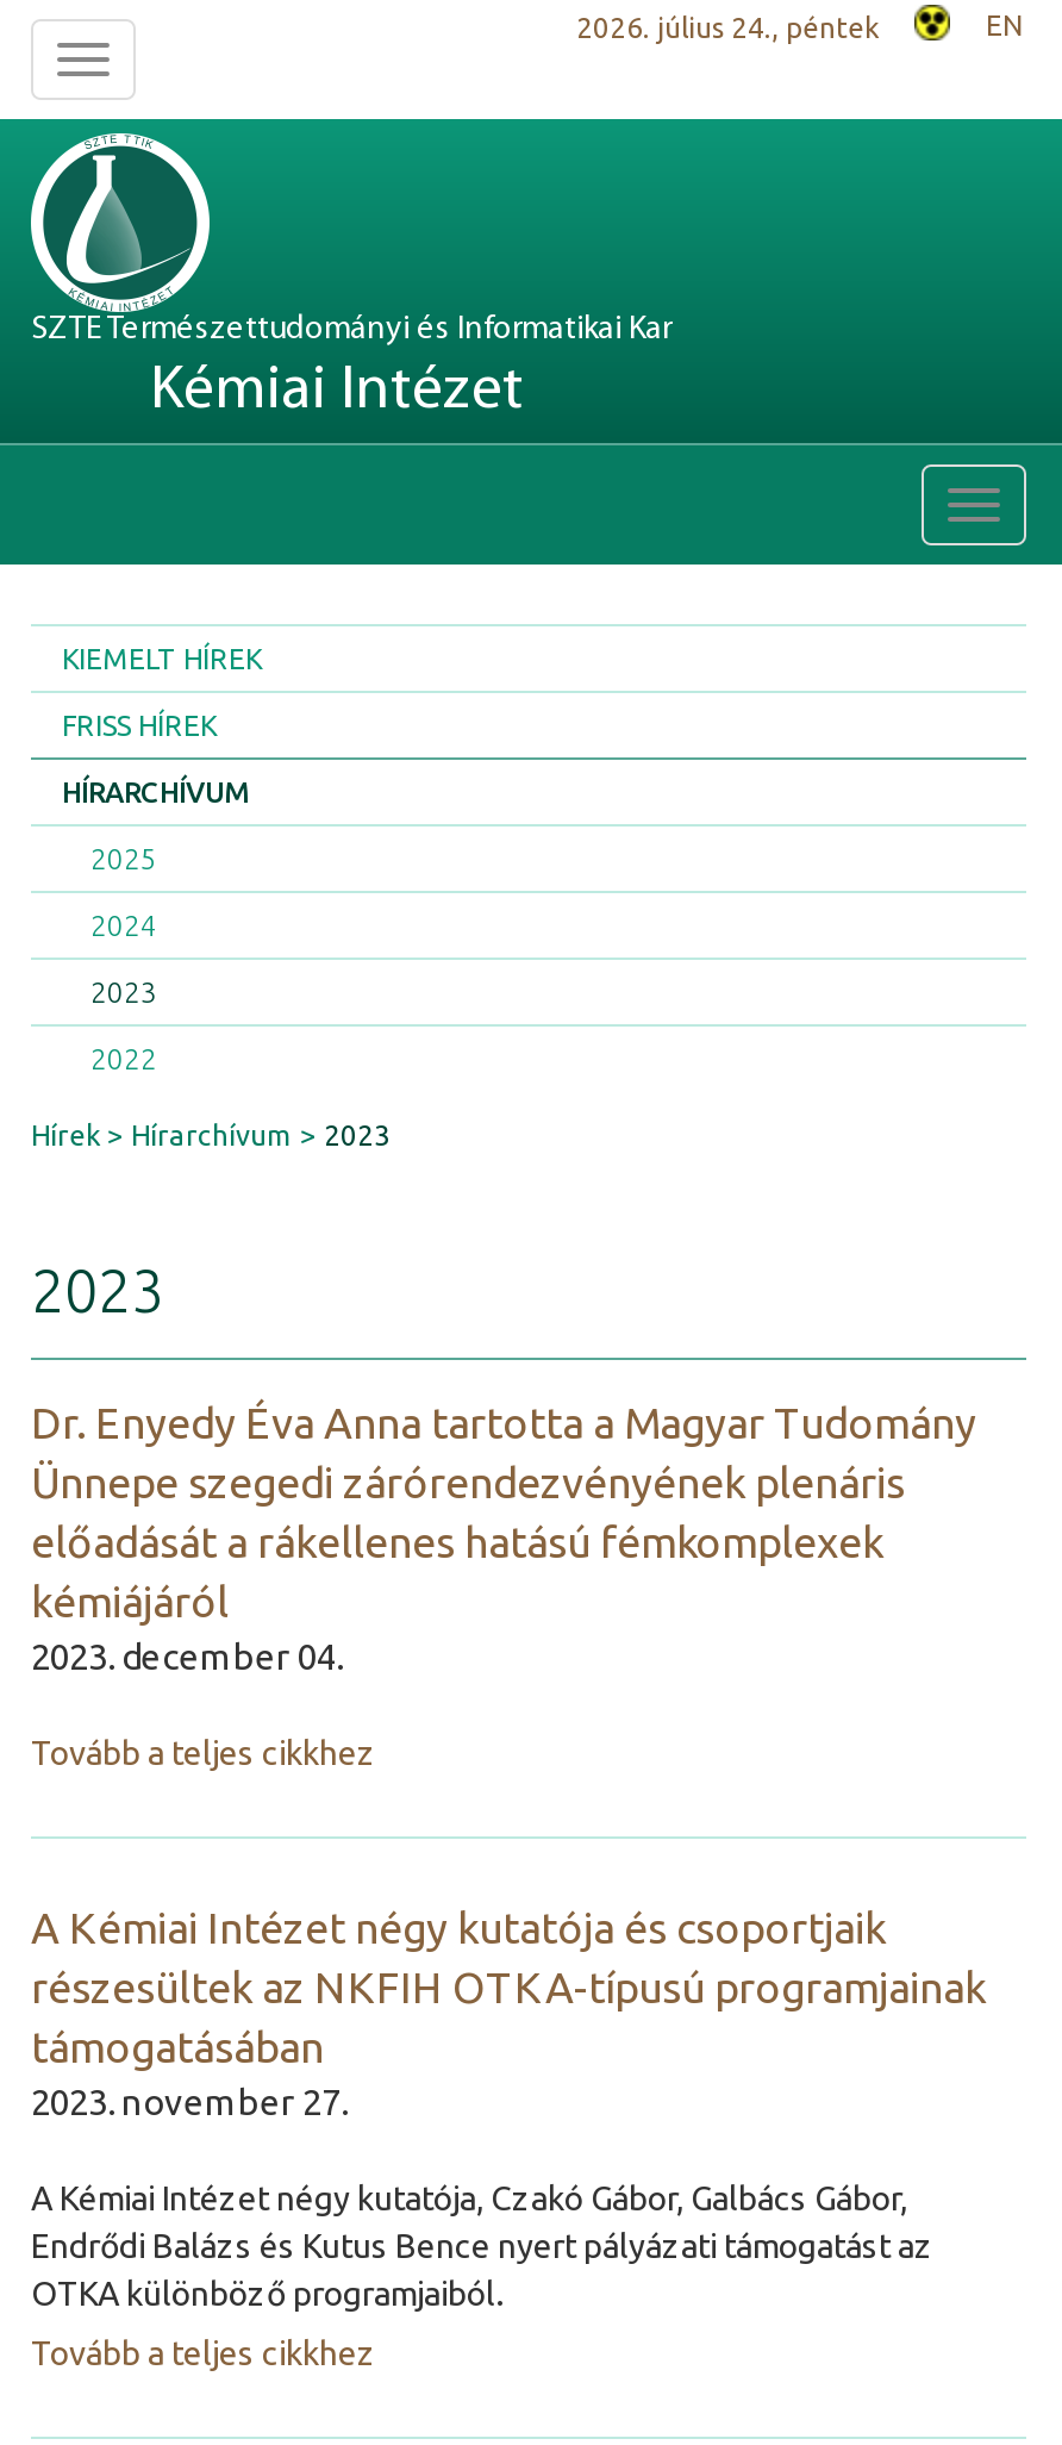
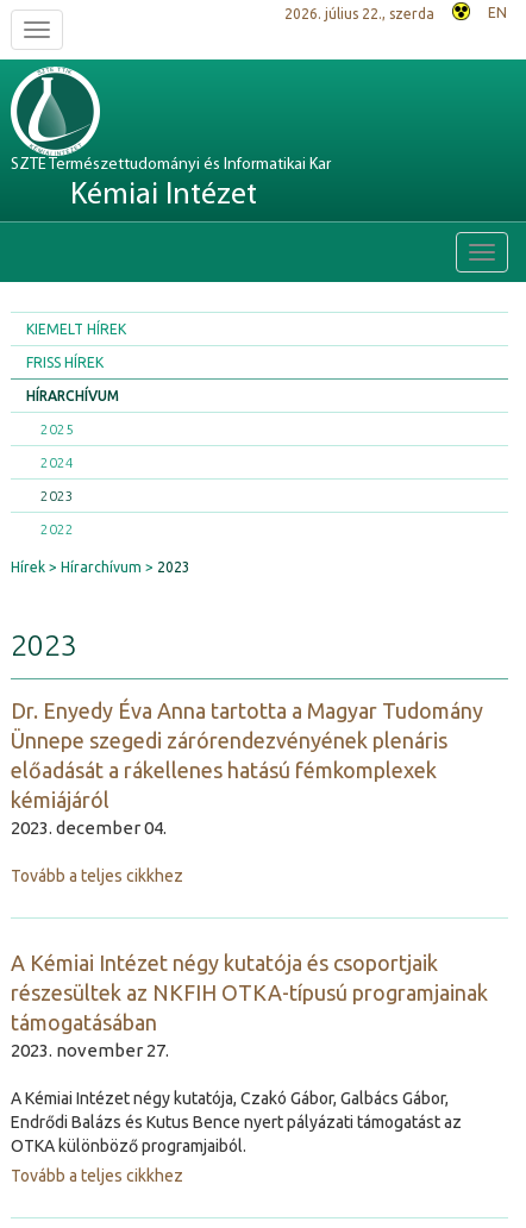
[576,12,879,43] 2026. július 24., péntek -> [284,6,434,21] 2026. július 22., szerda

